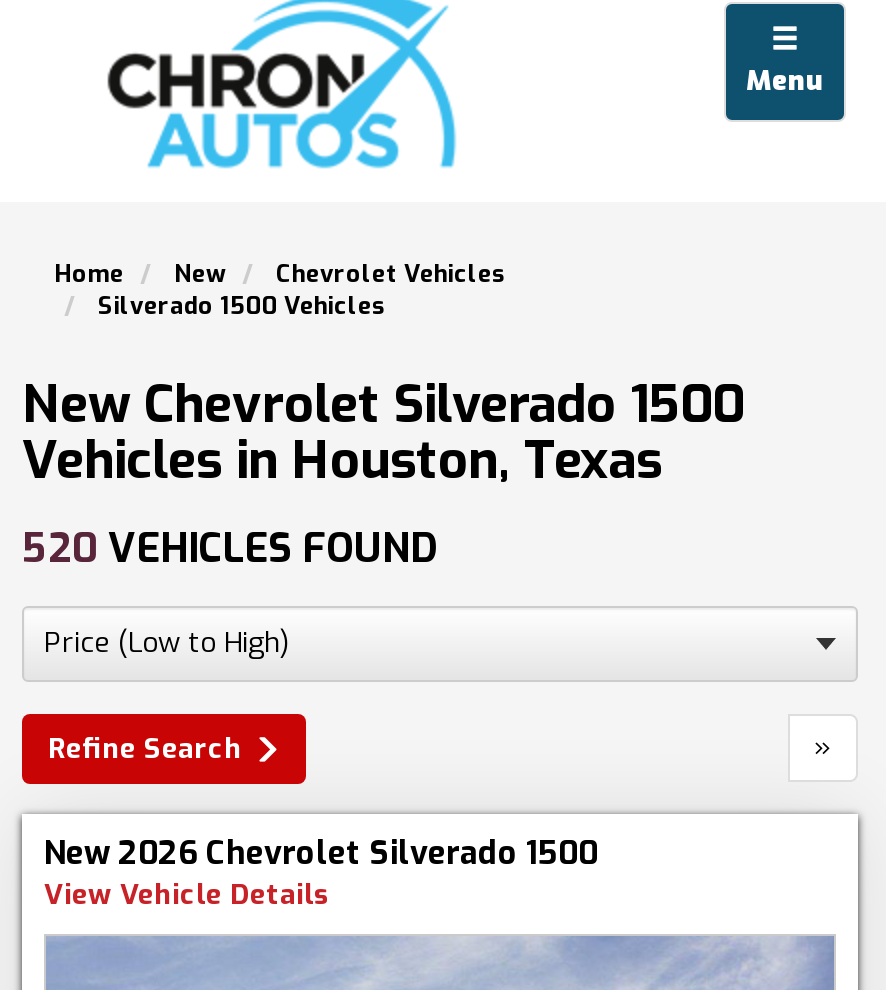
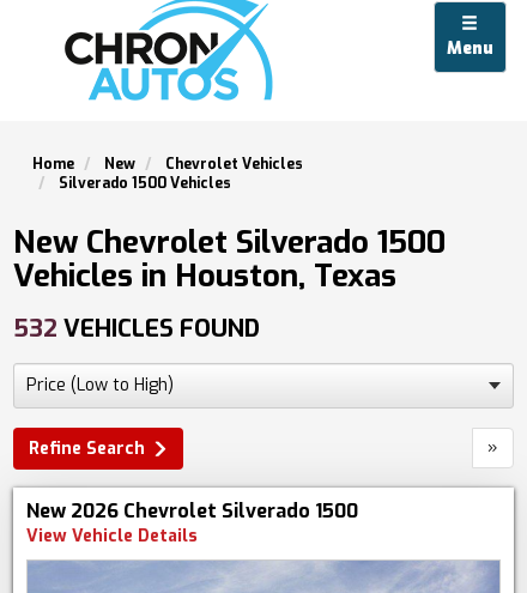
[22,522,436,576] 520 VEHICLES FOUND -> [13,313,260,345] 532 VEHICLES FOUND

